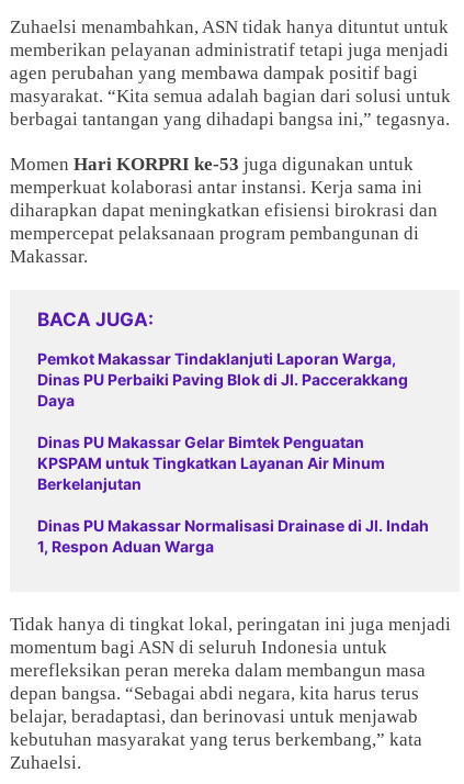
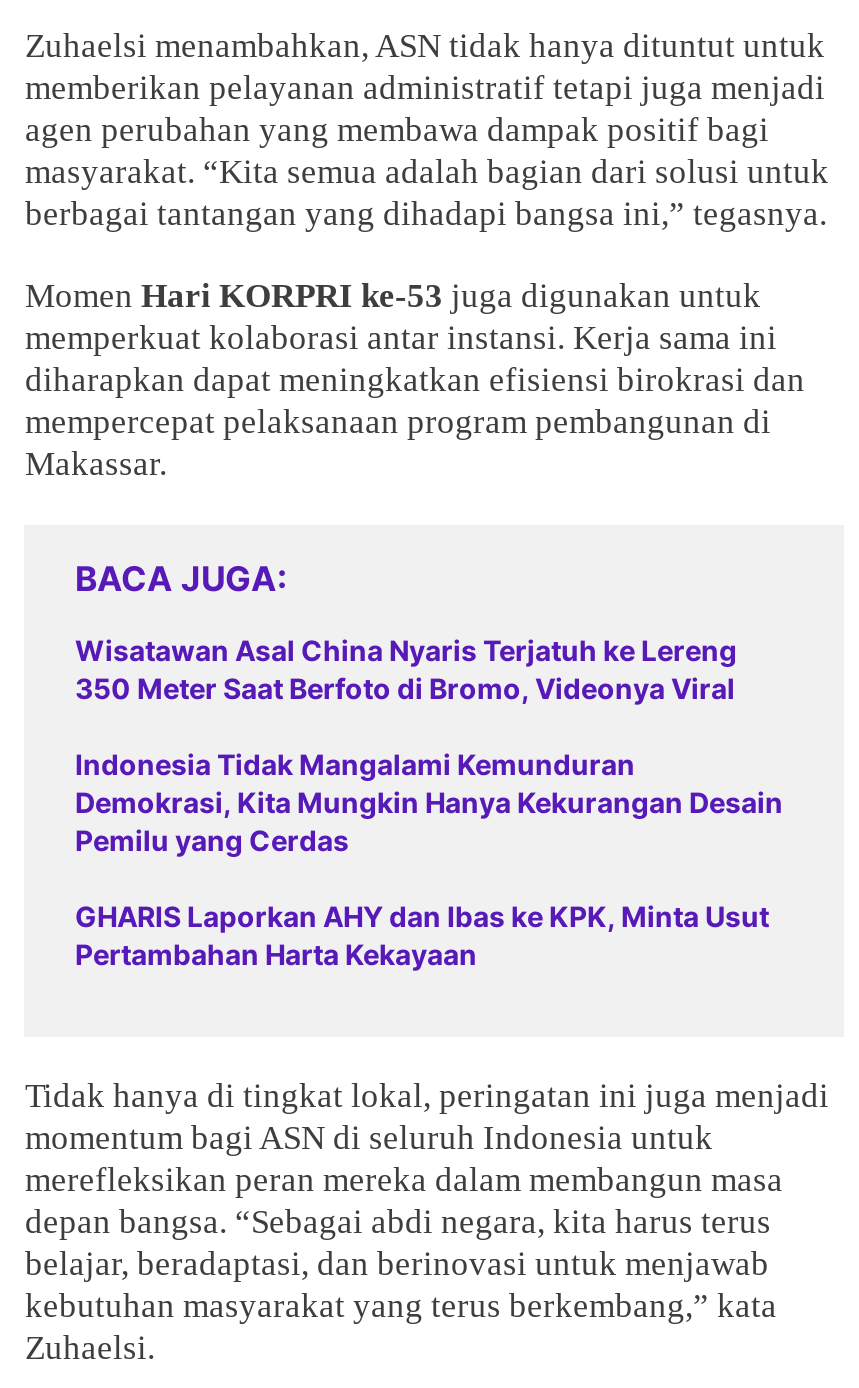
[38,349,409,410] Pemkot Makassar Tindaklanjuti Laporan Warga, | Dinas PU Perbaiki Paving Blok di Jl. Paccerakkang | Daya -> [75,633,737,705] Wisatawan Asal China Nyaris Terjatuh ke Lereng | 350 Meter Saat Berfoto di Bromo, Videonya Viral
[38,433,386,493] Dinas PU Makassar Gelar Bimtek Penguatan | KPSPAM untuk Tingkatkan Layanan Air Minum | Berkelanjutan -> [75,747,783,857] Indonesia Tidak Mangalami Kemunduran | Demokrasi, Kita Mungkin Hanya Kekurangan Desain | Pemilu yang Cerdas
[38,516,429,556] Dinas PU Makassar Normalisasi Drainase di Jl. Indah | 1, Respon Aduan Warga -> [75,899,769,971] GHARIS Laporkan AHY dan Ibas ke KPK, Minta Usut | Pertambahan Harta Kekayaan

